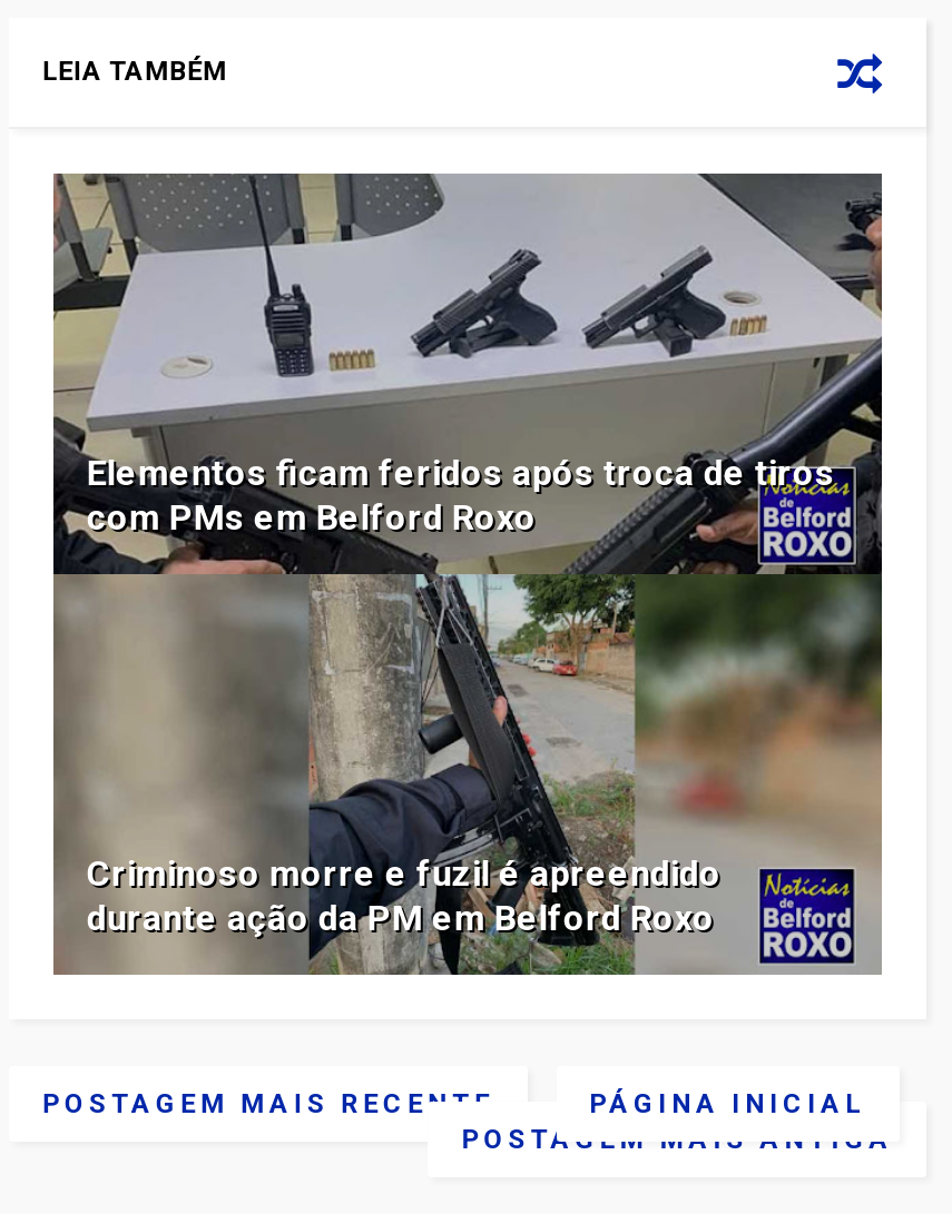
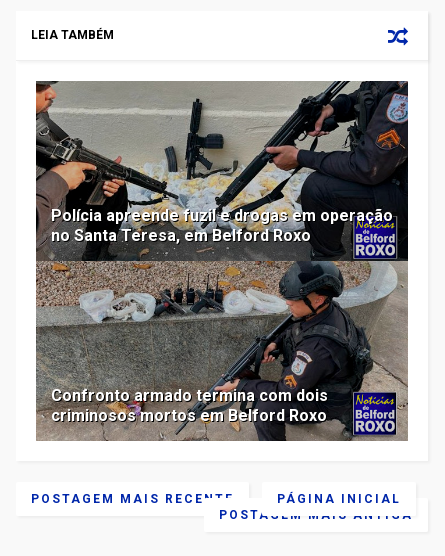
[51,174,884,539] [image] | Elementos ficam feridos após troca de tiros | com PMs em Belford Roxo -> [35,81,408,245] [image] | Polícia apreende fuzil e drogas em operação | no Santa Teresa, em Belford Roxo
[56,492,884,977] [image] | Criminoso morre e fuzil é apreendido | durante ação da PM em Belford Roxo -> [36,233,408,441] [image] | Confronto armado termina com dois | criminosos mortos em Belford Roxo

